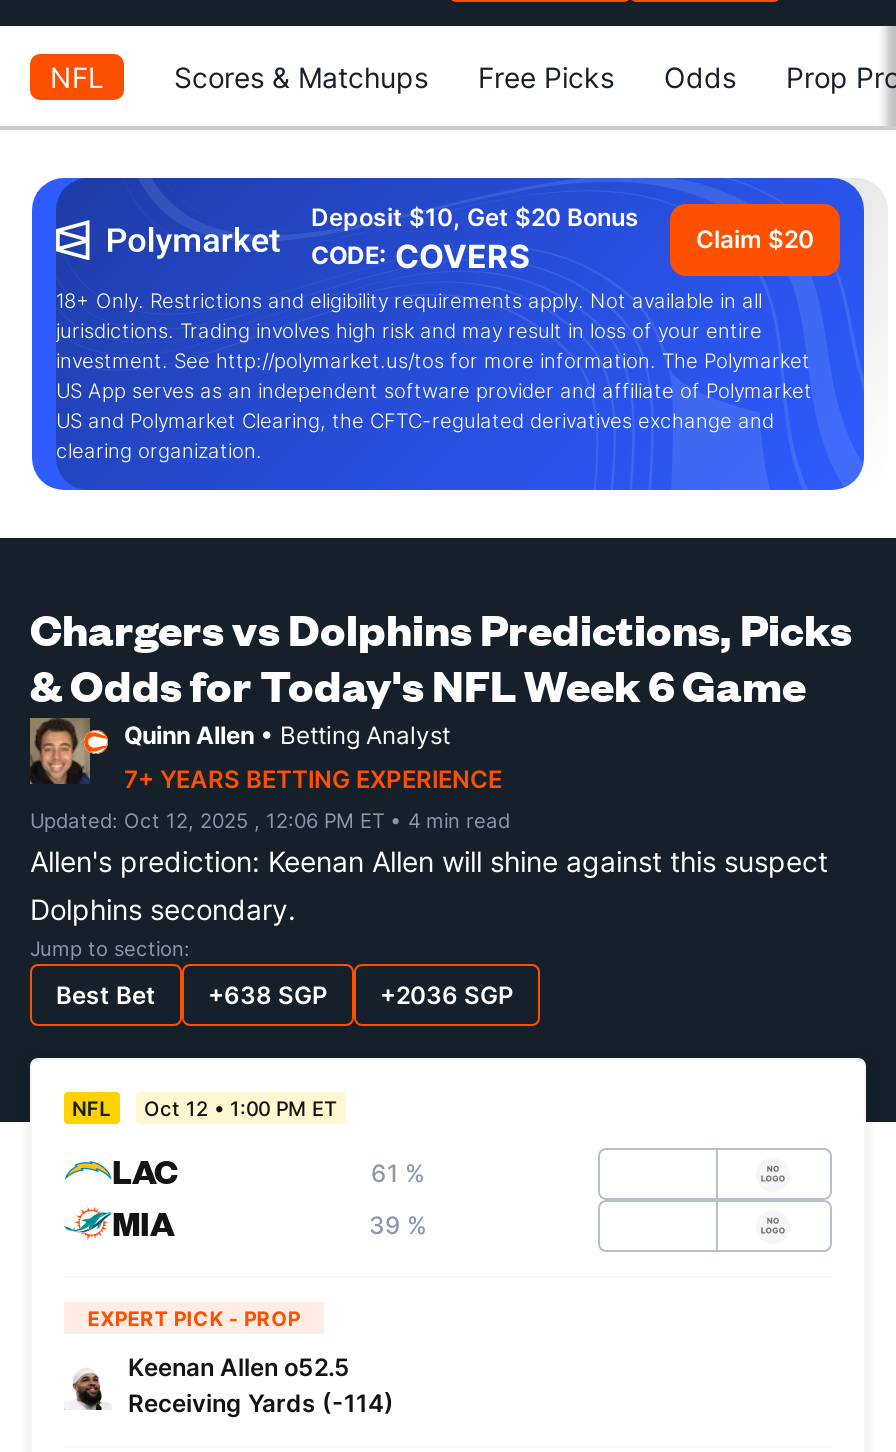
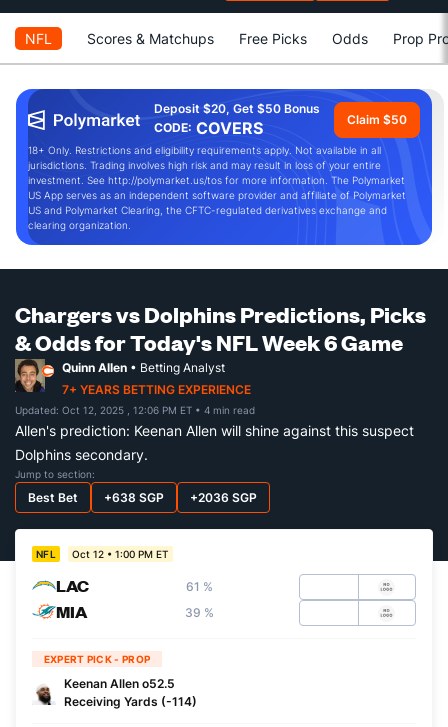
[311,202,639,232] Deposit $10, Get $20 Bonus -> [154,101,320,116] Deposit $20, Get $50 Bonus
[696,224,814,254] Claim $20 -> [347,112,407,127] Claim $50

